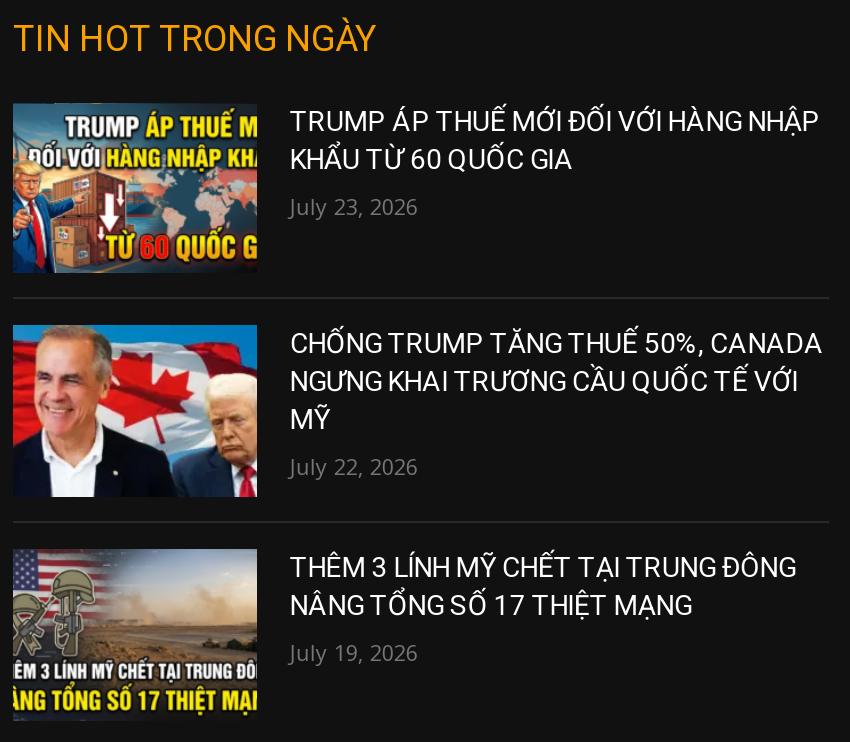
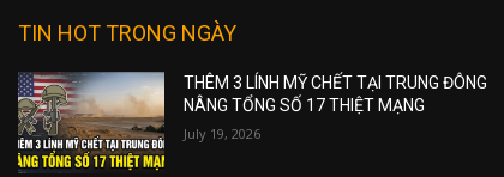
[11,103,820,275] [image] | TRUMP ÁP THUẾ MỚI ĐỐI VỚI HÀNG NHẬP | KHẨU TỪ 60 QUỐC GIA | July 23, 2026 -> none
[11,323,824,499] [image] | CHỐNG TRUMP TĂNG THUẾ 50%, CANADA | NGƯNG KHAI TRƯƠNG CẦU QUỐC TẾ VỚI | MỸ | July 22, 2026 -> none

